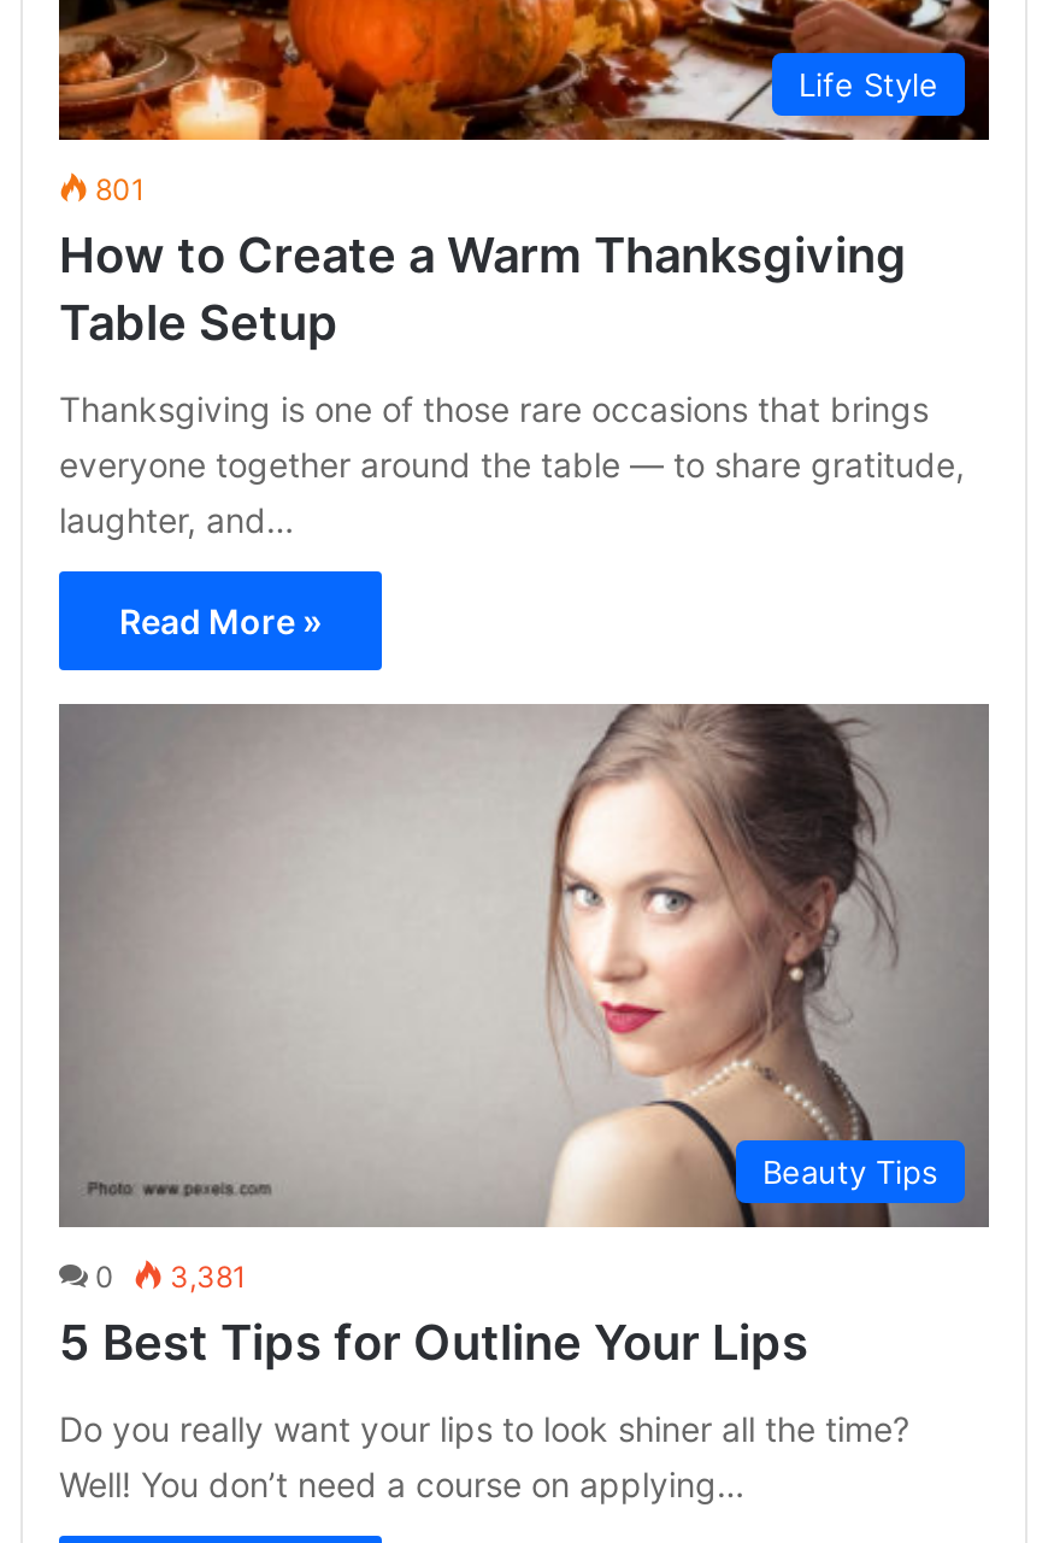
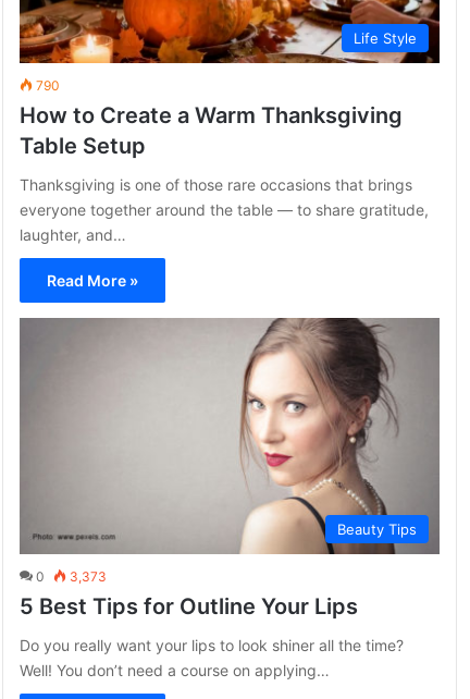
[88,170,146,207] 801 -> [33,77,60,93] 790
[95,1260,247,1296] 0 3,381 -> [36,569,107,585] 0 3,373

